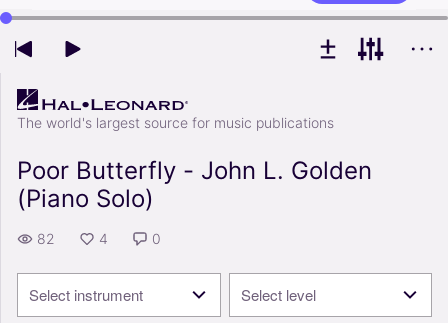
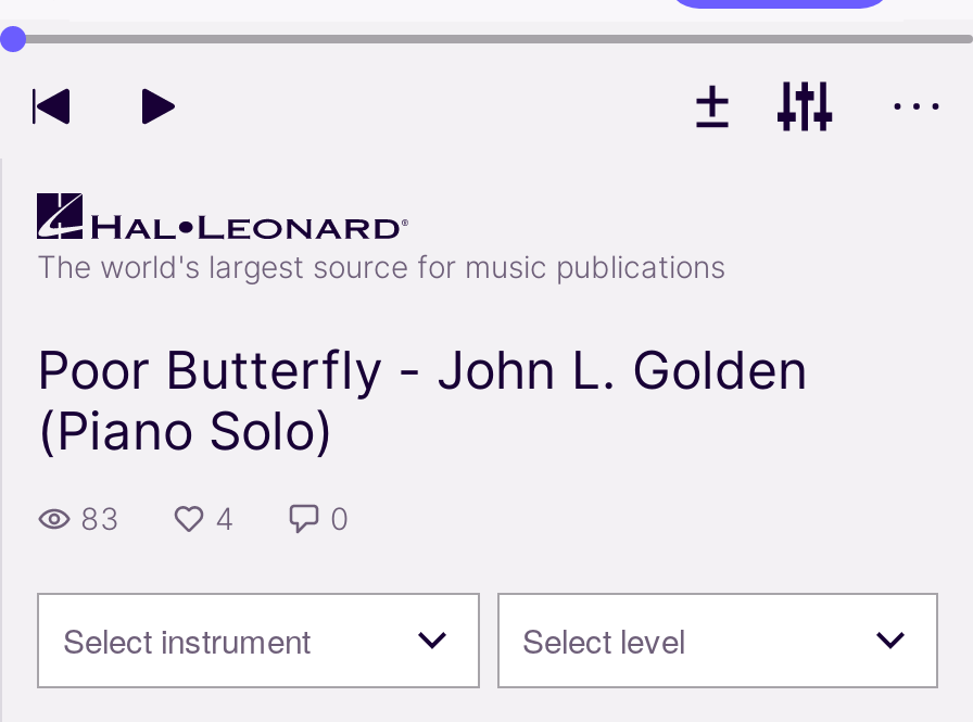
[37,229,55,246] 82 -> [80,498,119,535] 83

